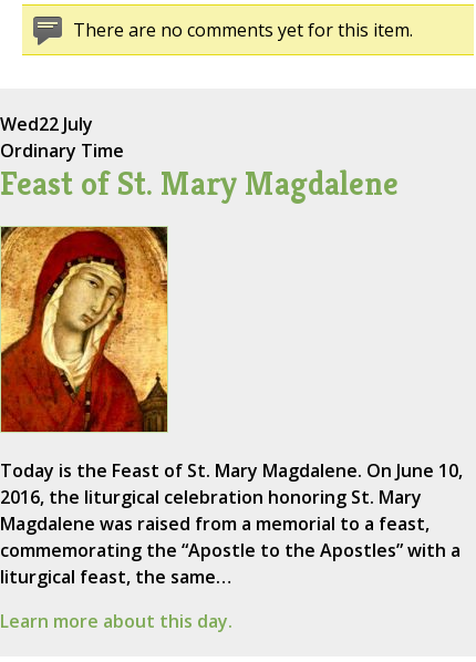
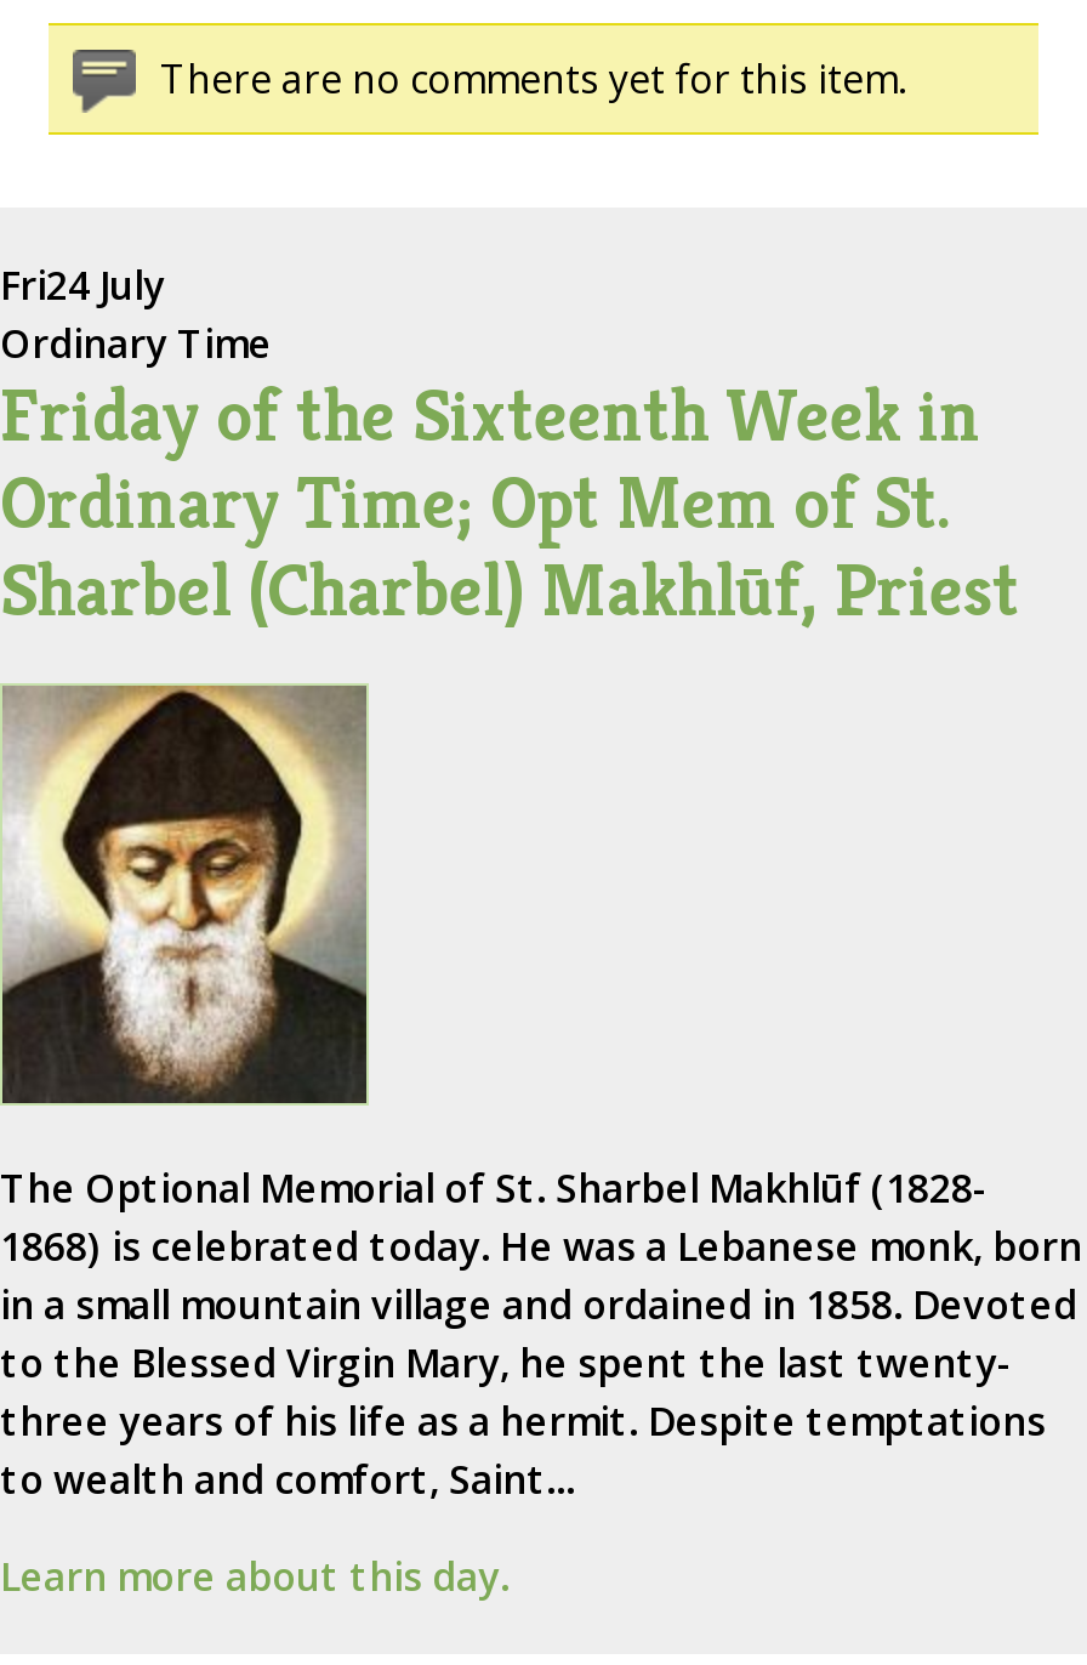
[0,112,93,136] Wed22 July -> [0,259,165,312] Fri24 July
[0,163,399,205] Feast of St. Mary Magdalene -> [0,370,1019,637] Friday of the Sixteenth Week in | Ordinary Time; Opt Mem of St. | Sharbel (Charbel) Makhlūf, Priest
[3,293,168,424] [image] -> [7,683,369,1001] [image]
[0,459,463,589] Today is the Feast of St. Mary Magdalene. On June 10, | 2016, the liturgical celebration honoring St. Mary | Magdalene was raised from a memorial to a feast, | commemorating the “Apostle to the Apostles” with a | liturgical feast, the same… -> [0,1162,1082,1507] The Optional Memorial of St. Sharbel Makhlūf (1828- | 1868) is celebrated today. He was a Lebanese monk, born | in a small mountain village and ordained in 1858. Devoted | to the Blessed Virgin Mary, he spent the last twenty- | three years of his life as a hermit. Despite temptations | to wealth and comfort, Saint…

